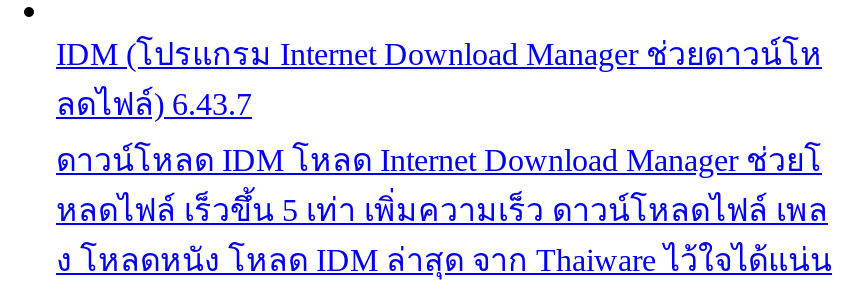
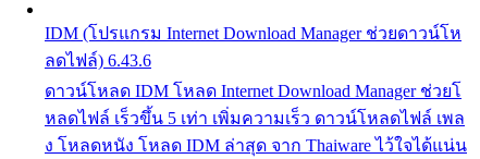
[56,87,252,121] ลดไฟล์) 6.43.7 -> [45,51,151,70] ลดไฟล์) 6.43.6

